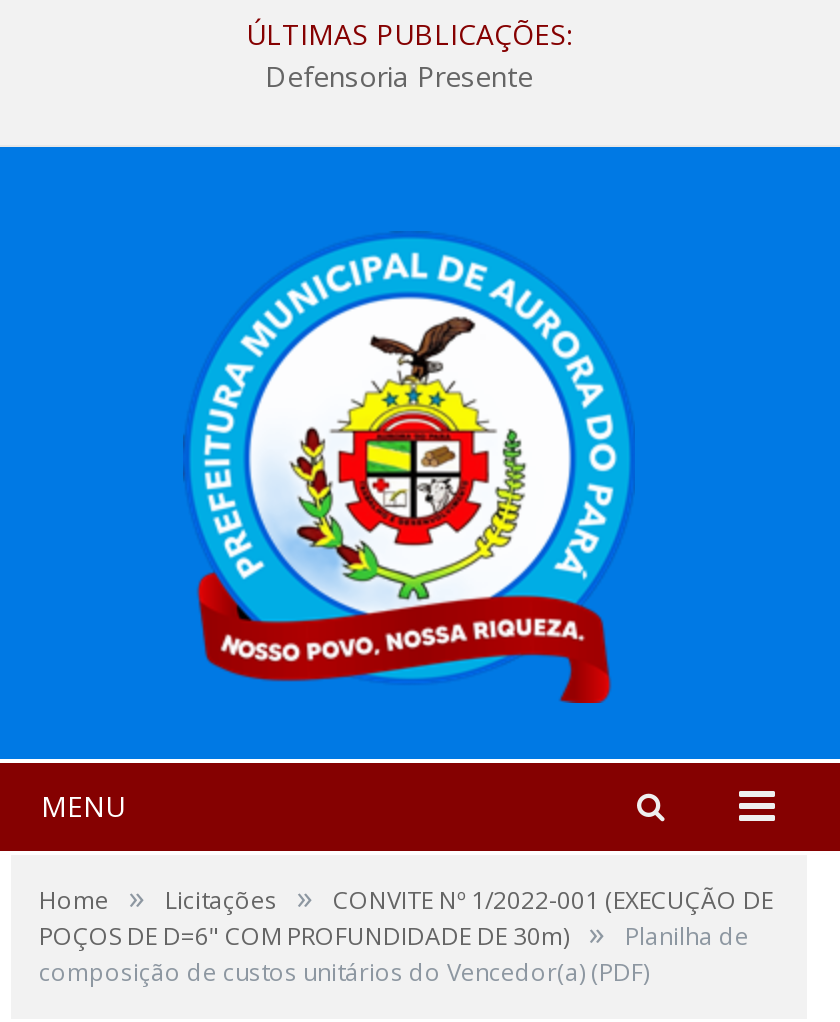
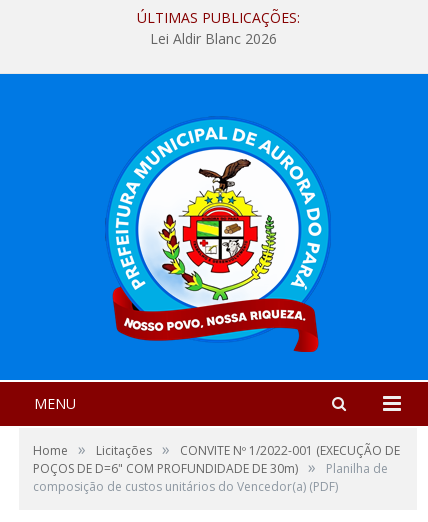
[265,57,533,95] Defensoria Presente -> [149,29,276,48] Lei Aldir Blanc 2026

